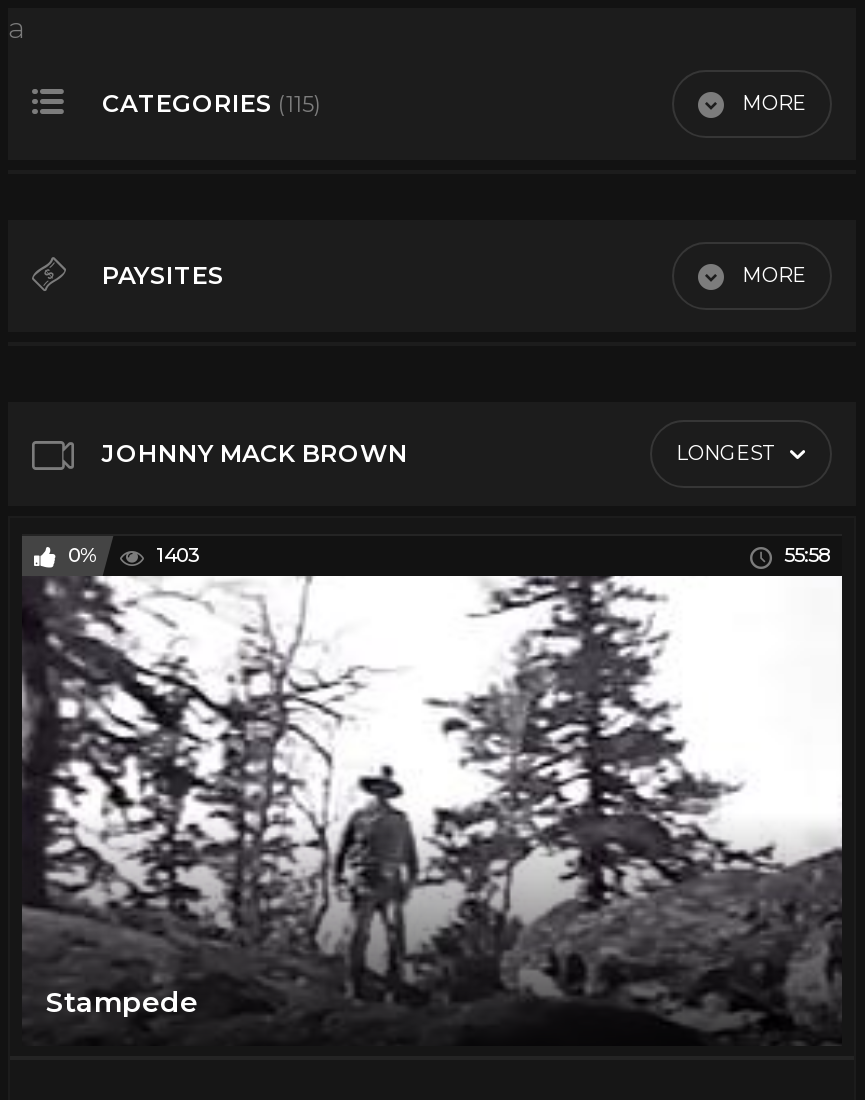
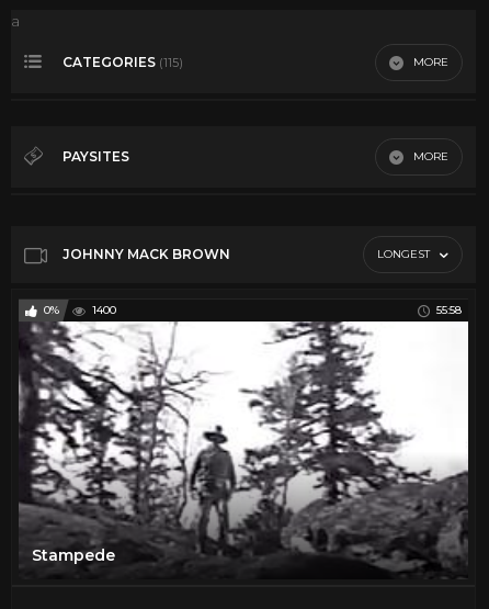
[156,543,198,569] 1403 -> [92,303,116,318] 1400

